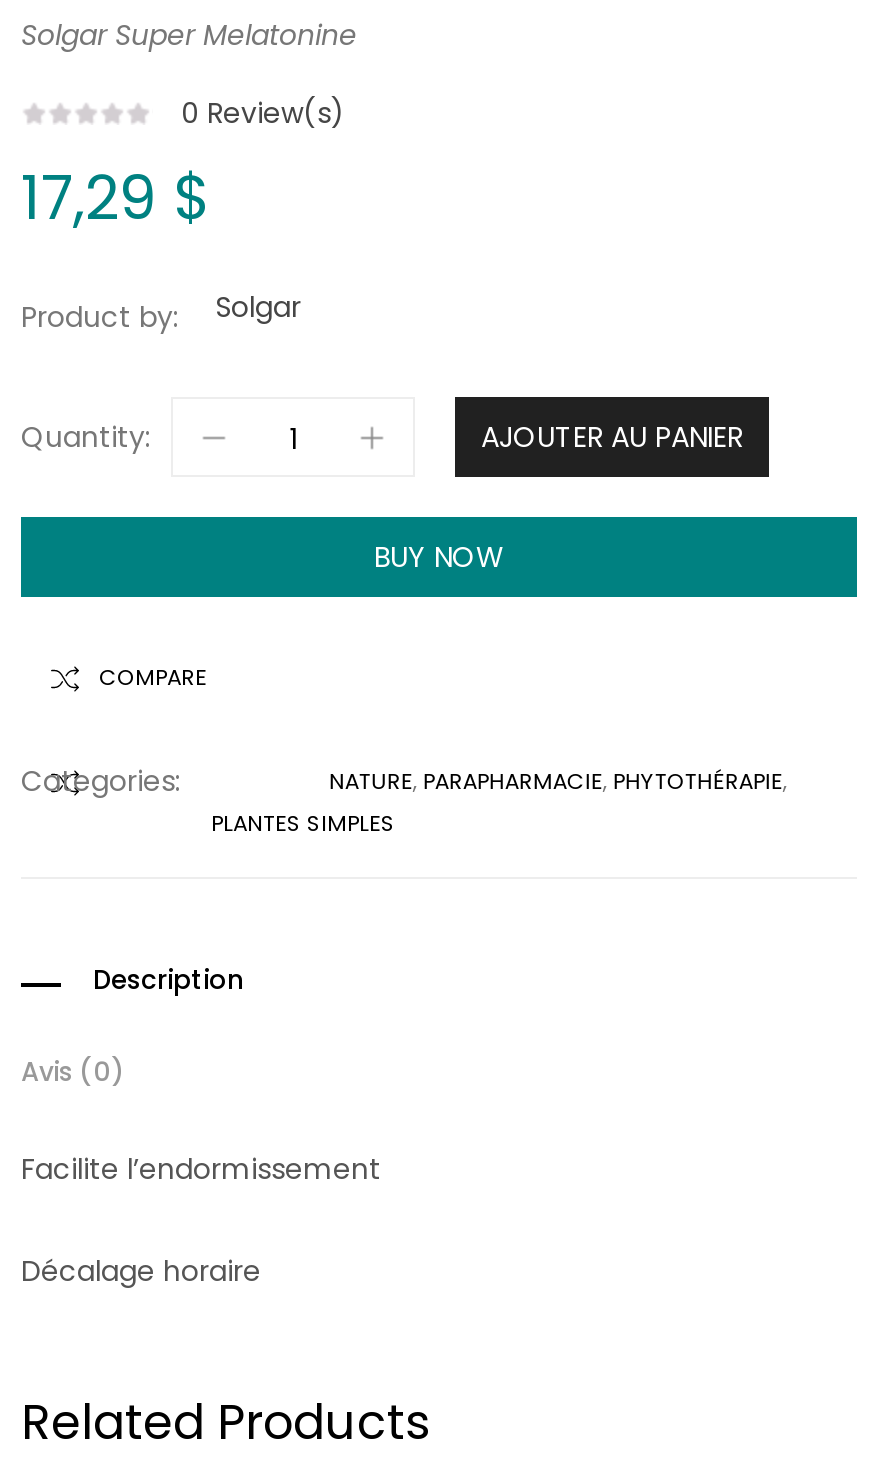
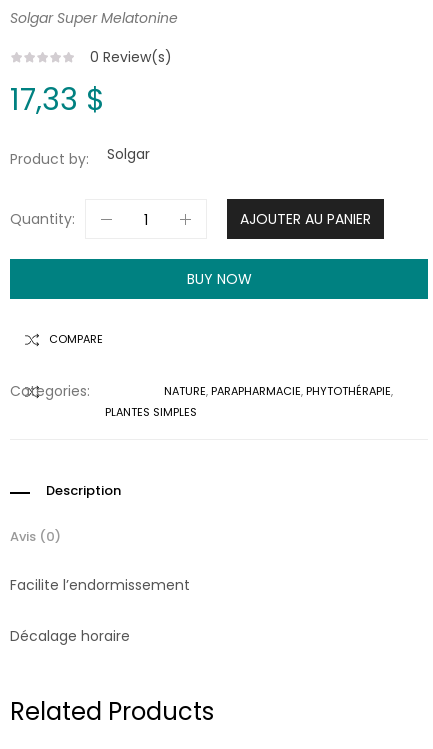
[21,157,211,241] 17,29 $ -> [10,79,105,121] 17,33 $

